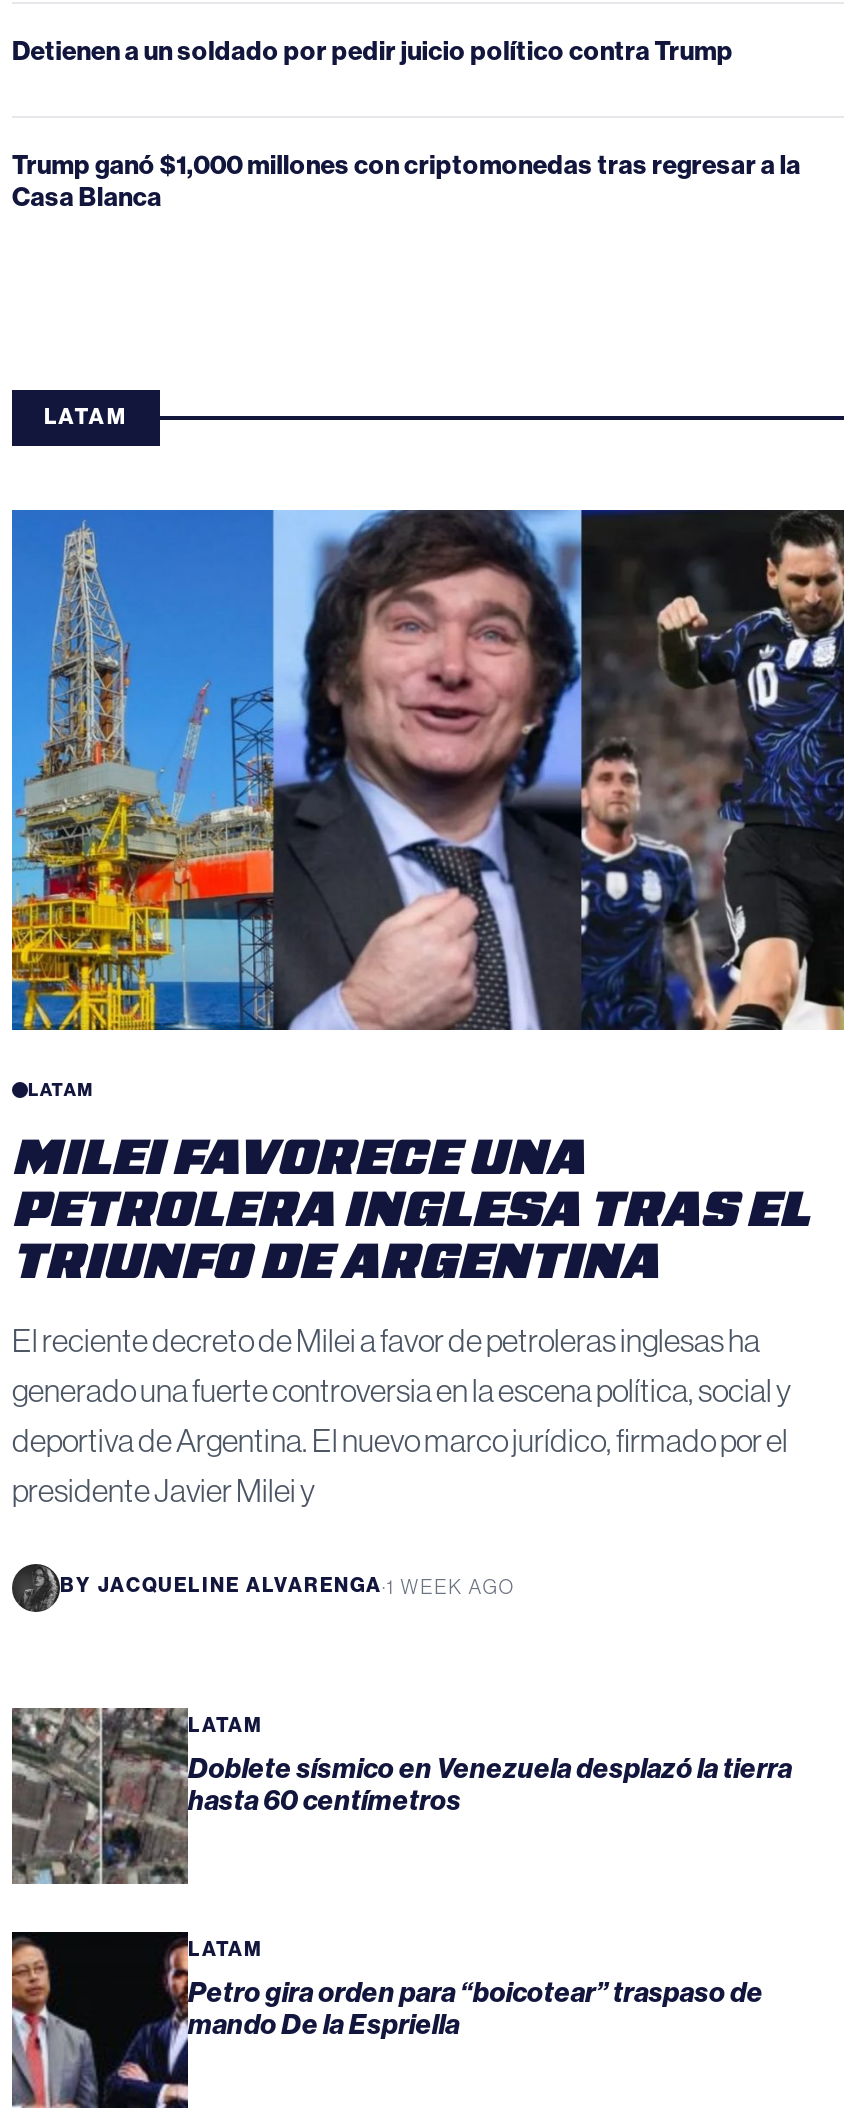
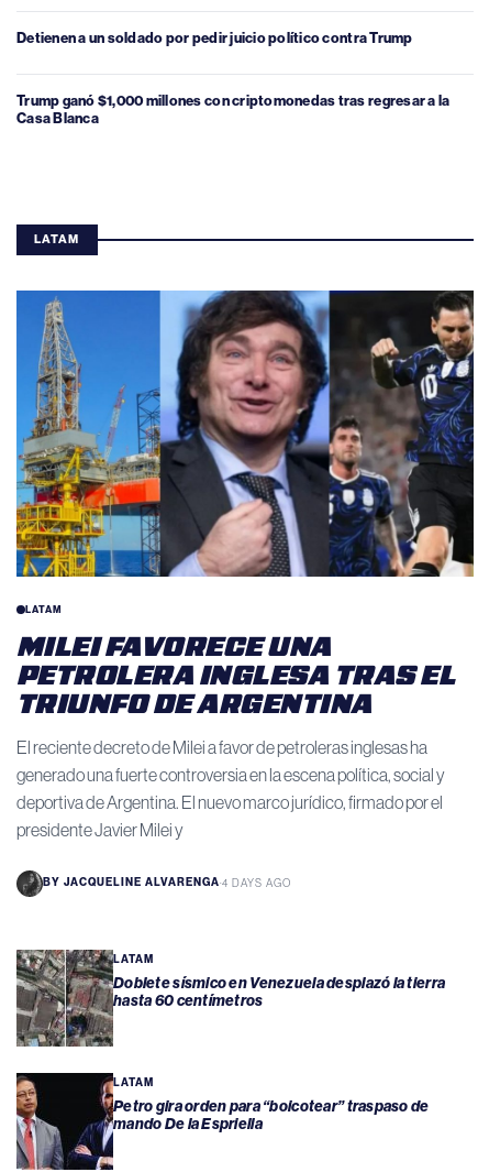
[60,1575,514,1599] BY JACQUELINE ALVARENGA· 1 WEEK AGO -> [43,876,291,890] BY JACQUELINE ALVARENGA· 4 DAYS AGO

